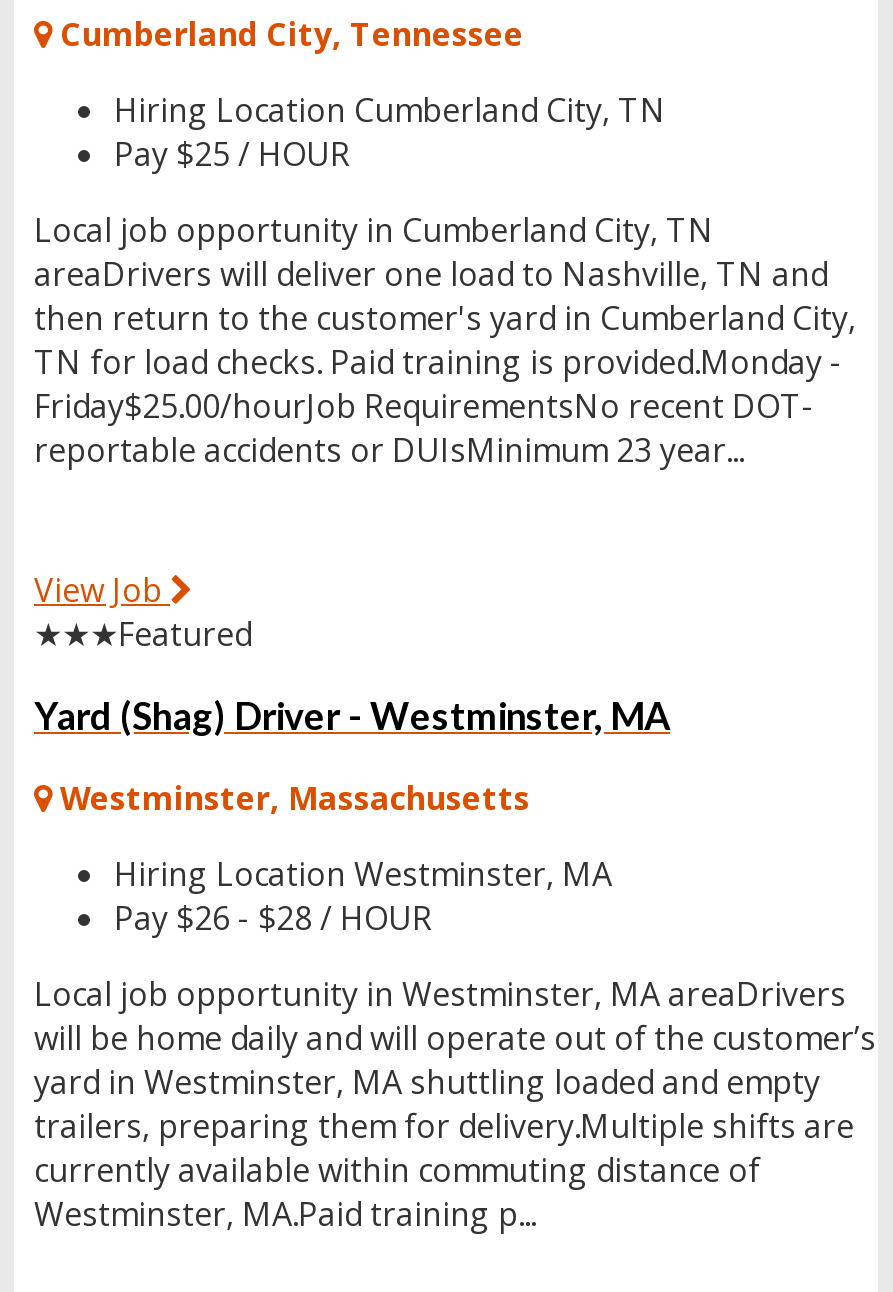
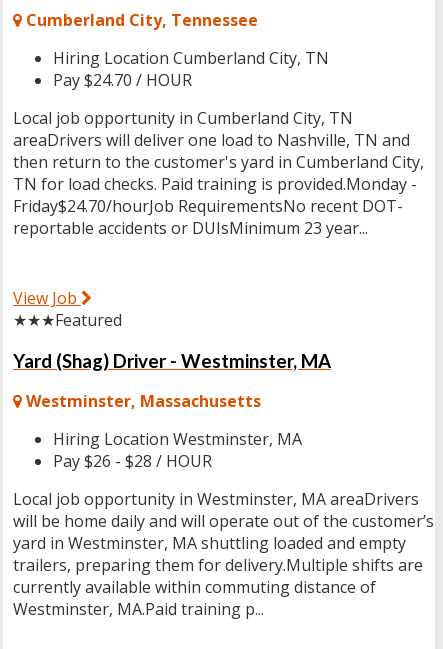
[114,133,350,177] Pay $25 / HOUR -> [53,69,192,91] Pay $24.70 / HOUR
[34,385,814,429] Friday$25.00/hourJob RequirementsNo recent DOT- -> [13,195,403,217] Friday$24.70/hourJob RequirementsNo recent DOT-

